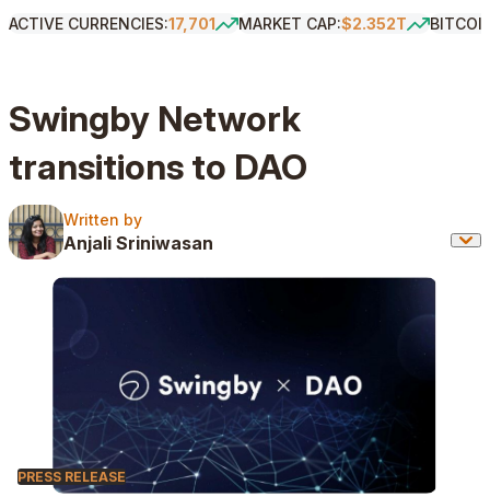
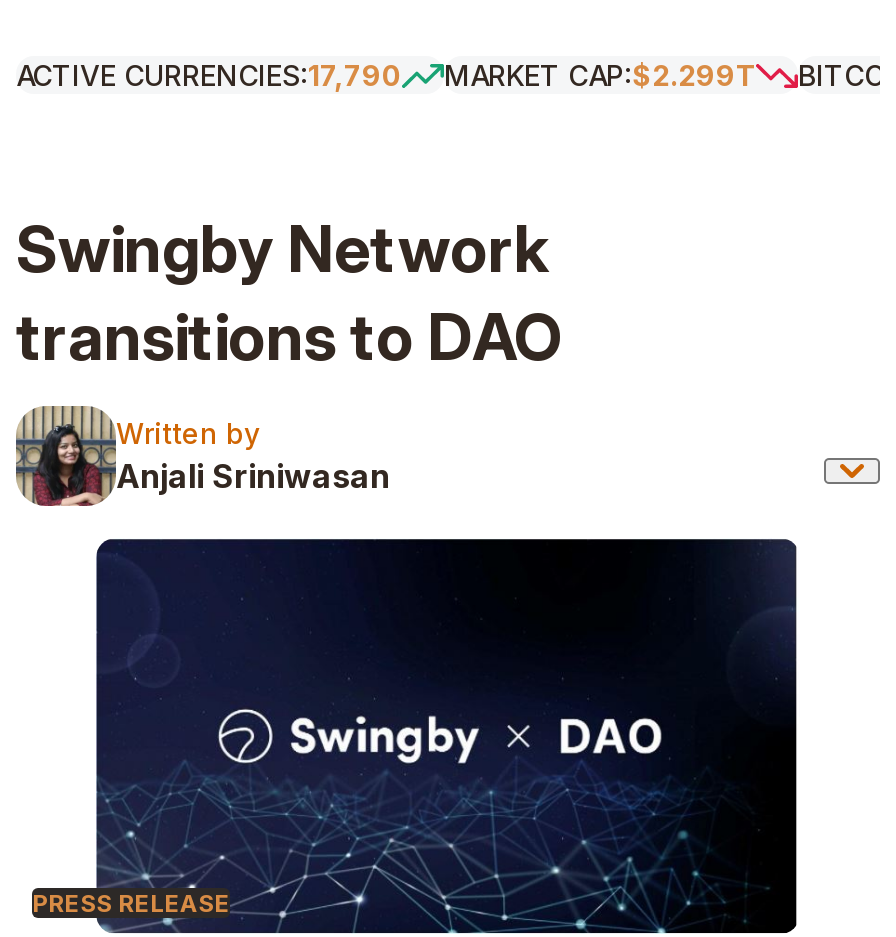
[9,14,215,33] ACTIVE CURRENCIES:17,701 -> [16,58,402,92] ACTIVE CURRENCIES:17,790
[238,14,407,33] MARKET CAP:$2.352T -> [444,58,756,92] MARKET CAP:$2.299T

